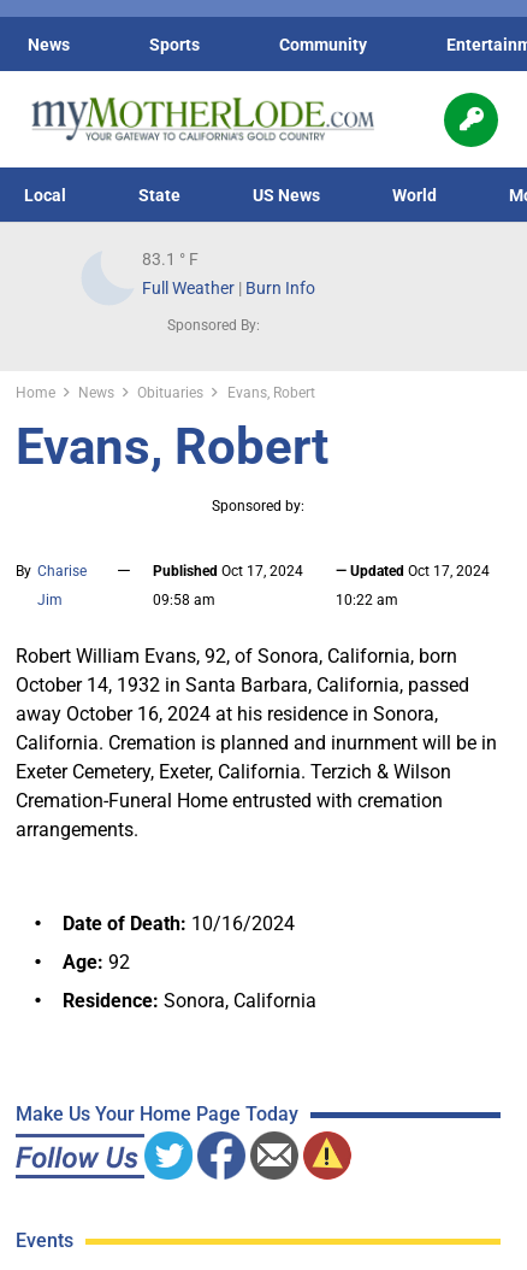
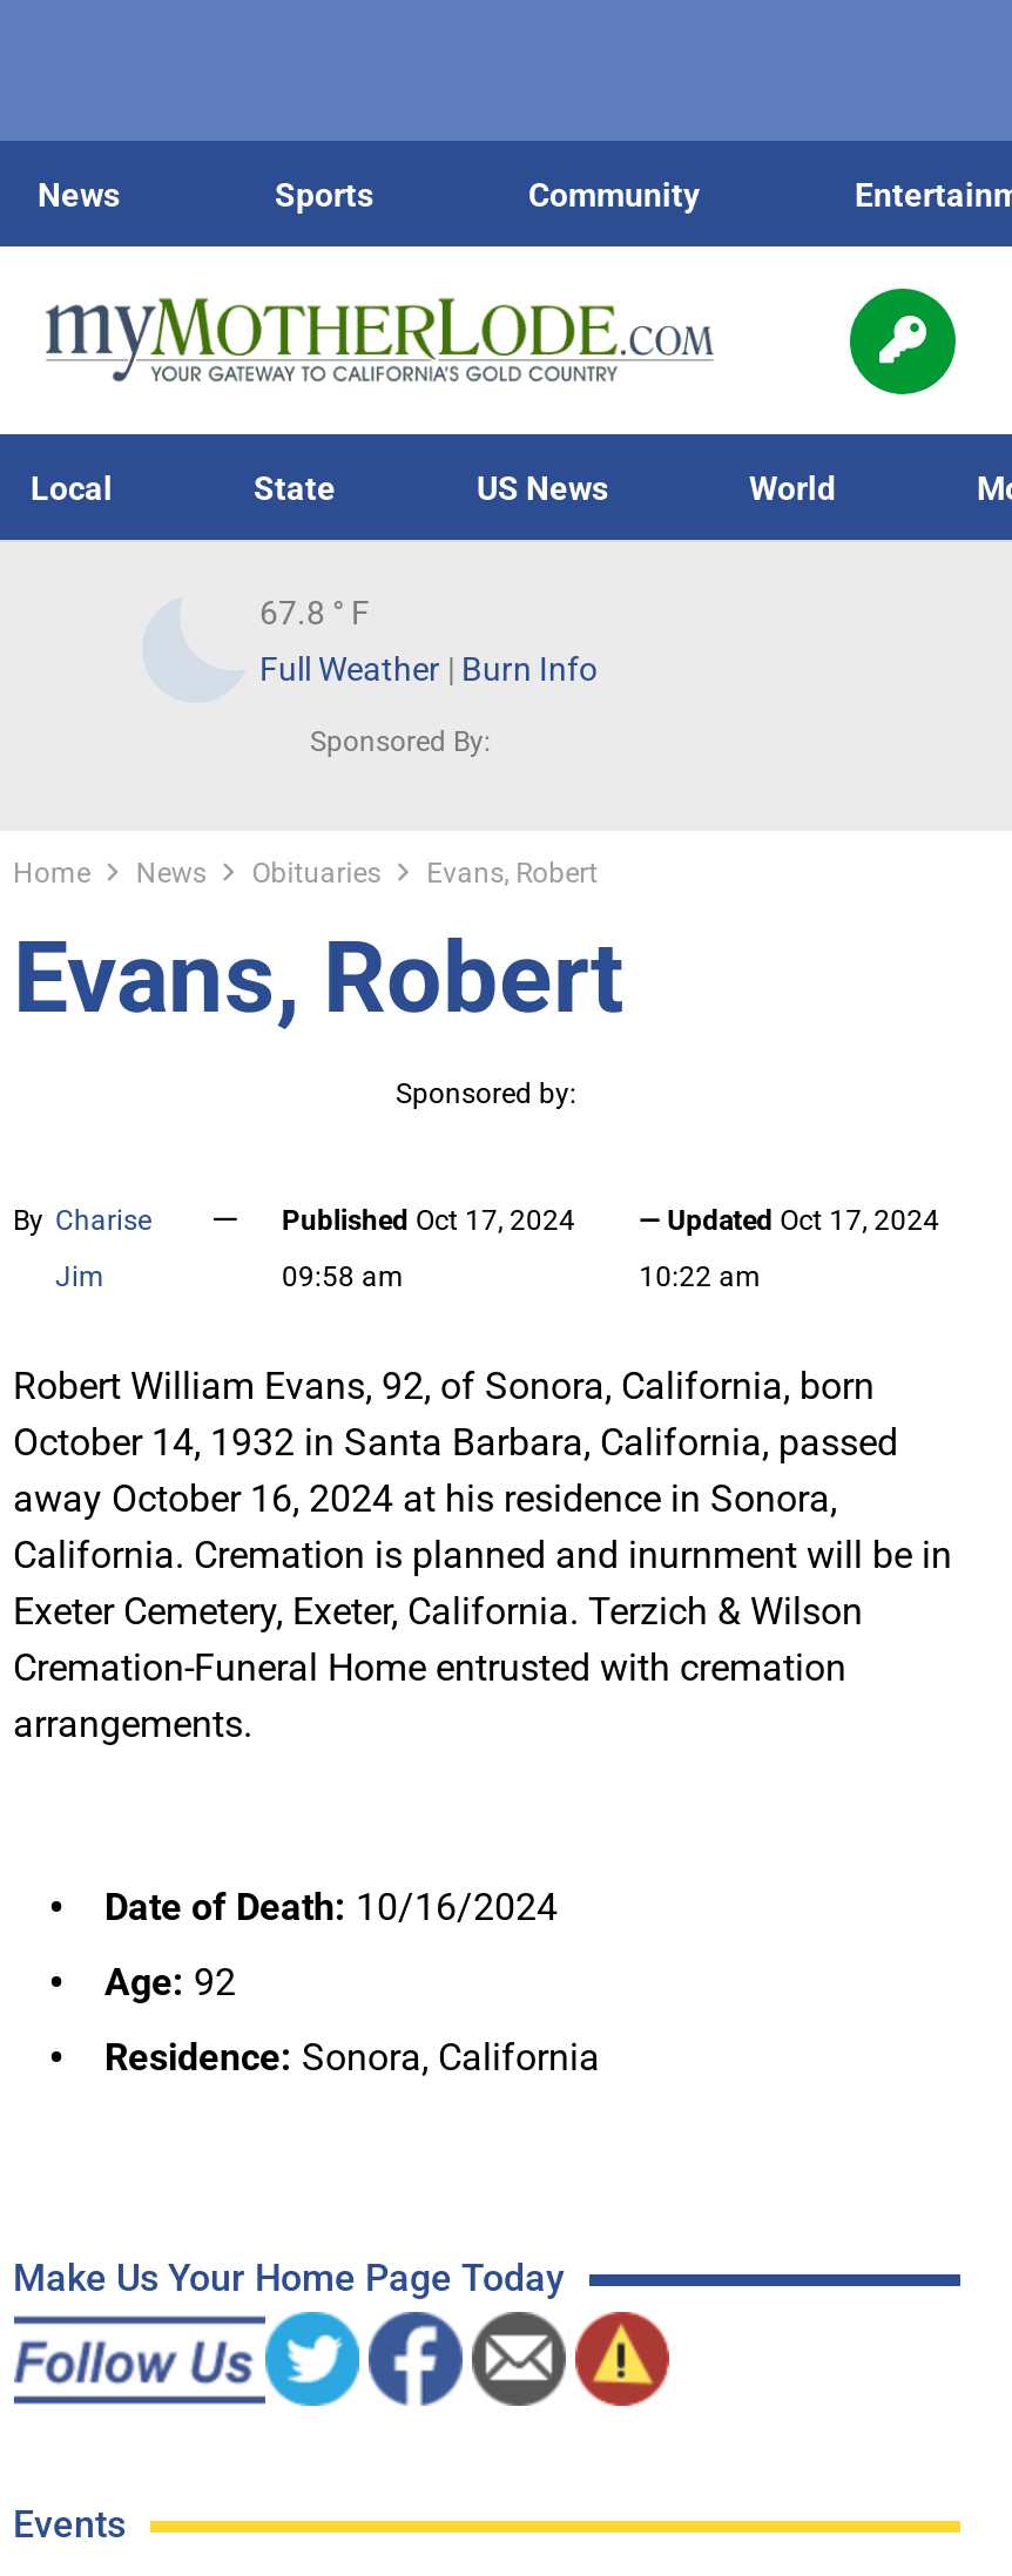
[141,249,198,269] 83.1 ° F -> [259,594,370,631] 67.8 ° F

